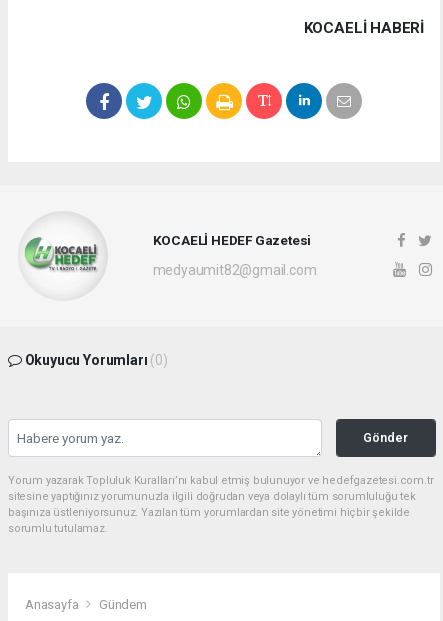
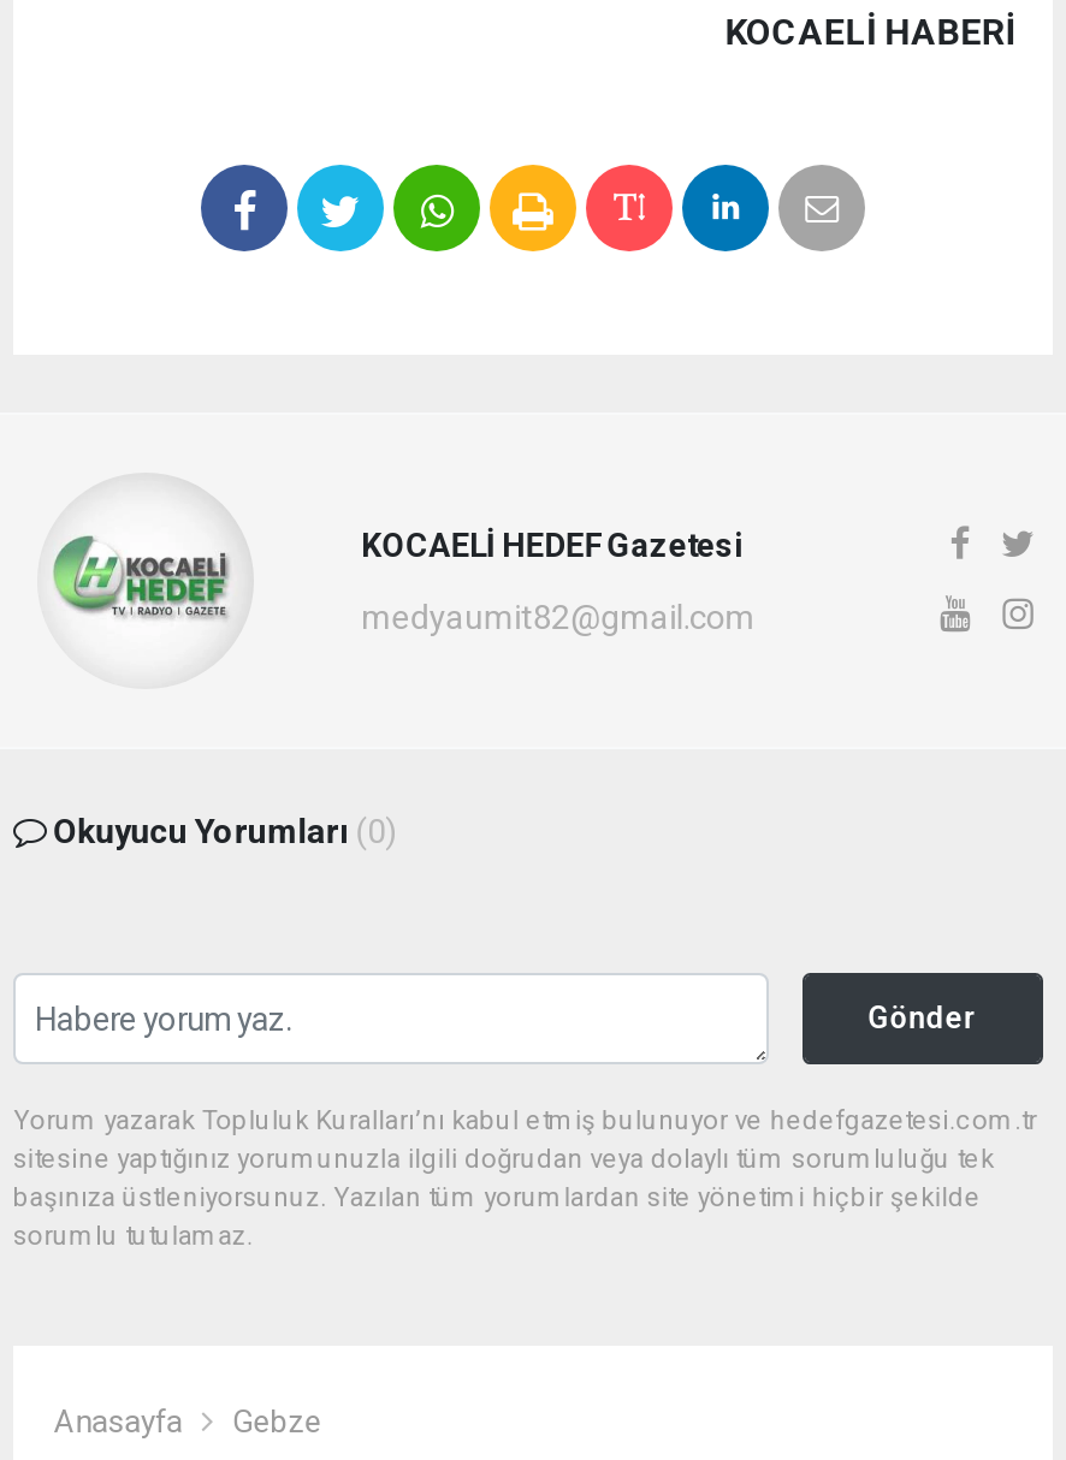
[99,597,147,612] Gündem -> [232,1403,321,1439] Gebze

